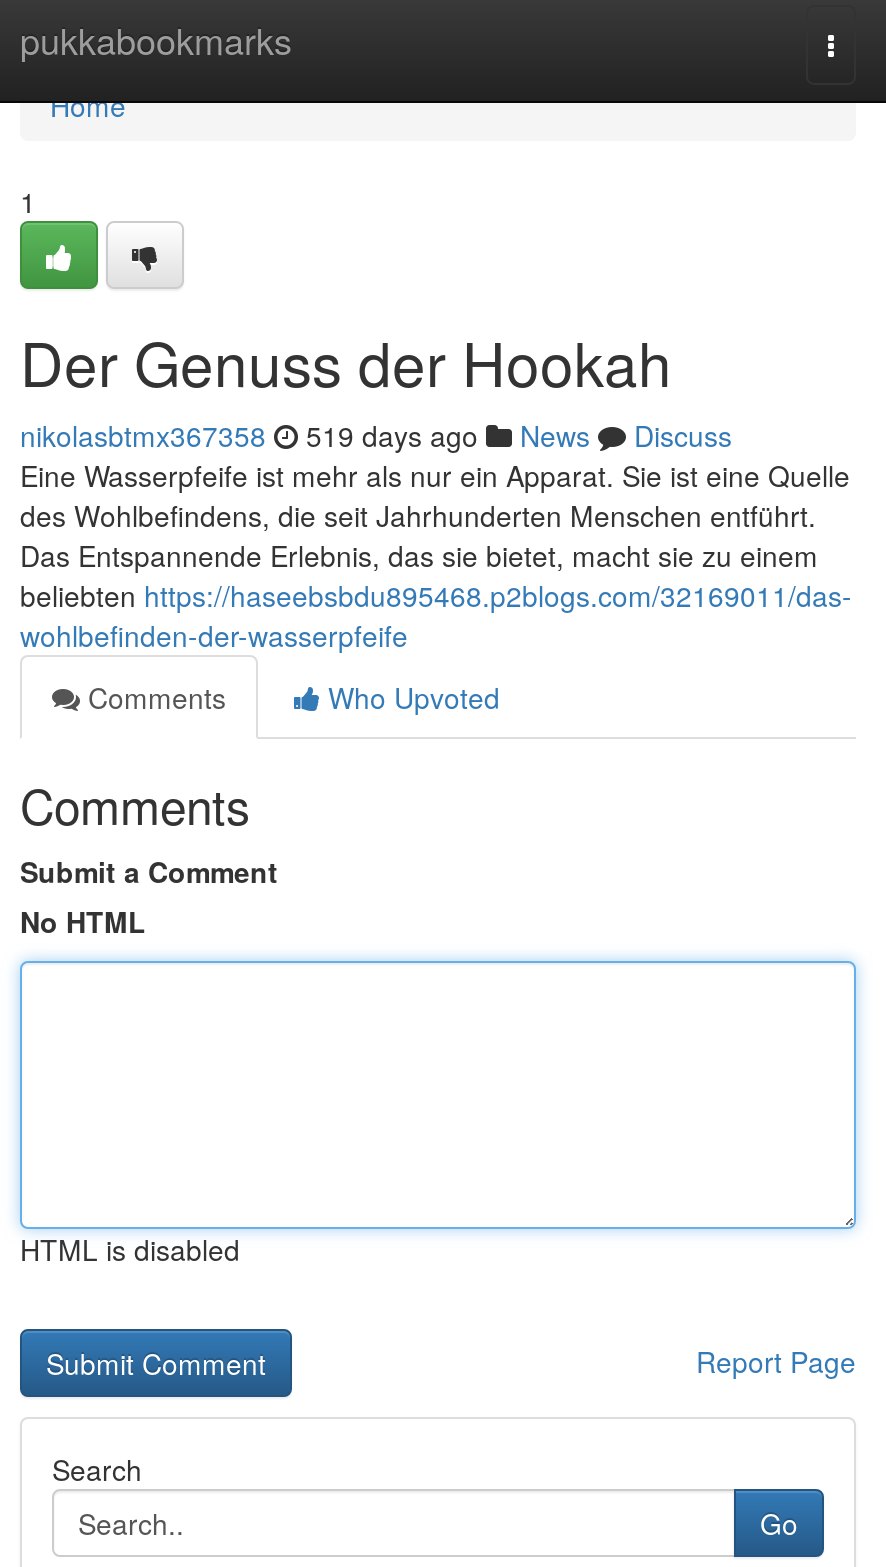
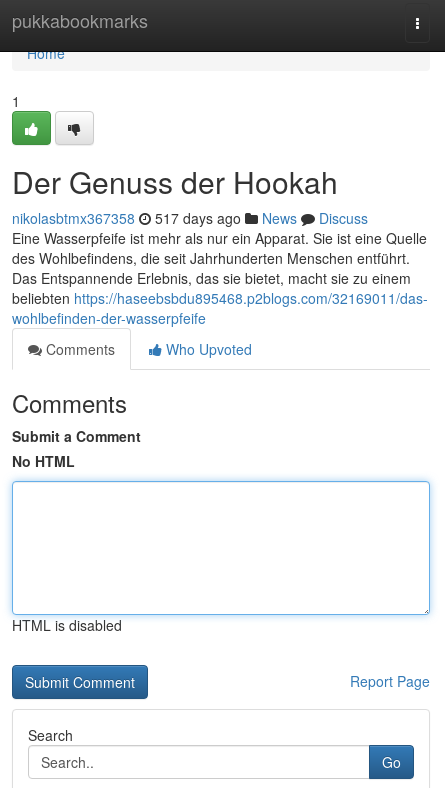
[20,415,732,455] nikolasbtmx367358 519 days ago News Discuss -> [12,208,368,228] nikolasbtmx367358 517 days ago News Discuss

